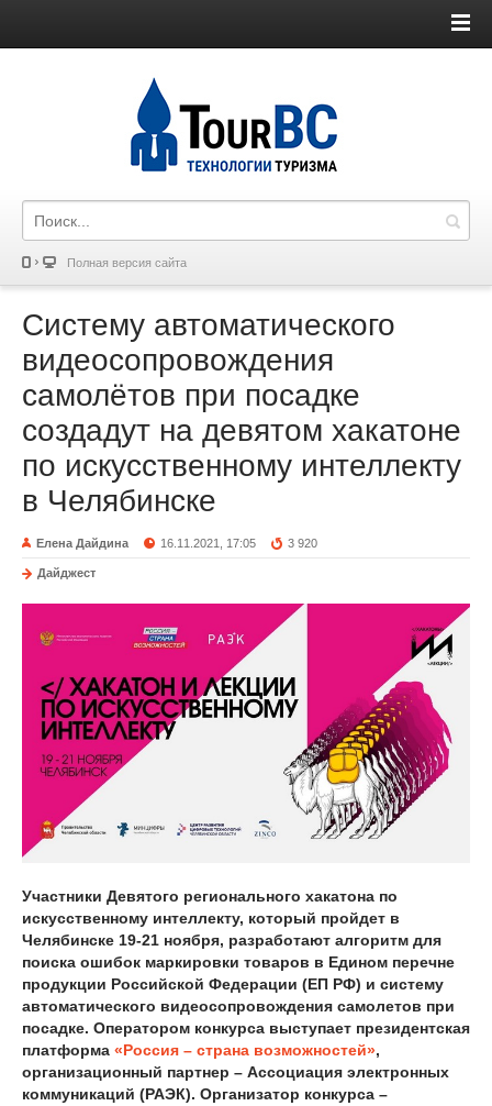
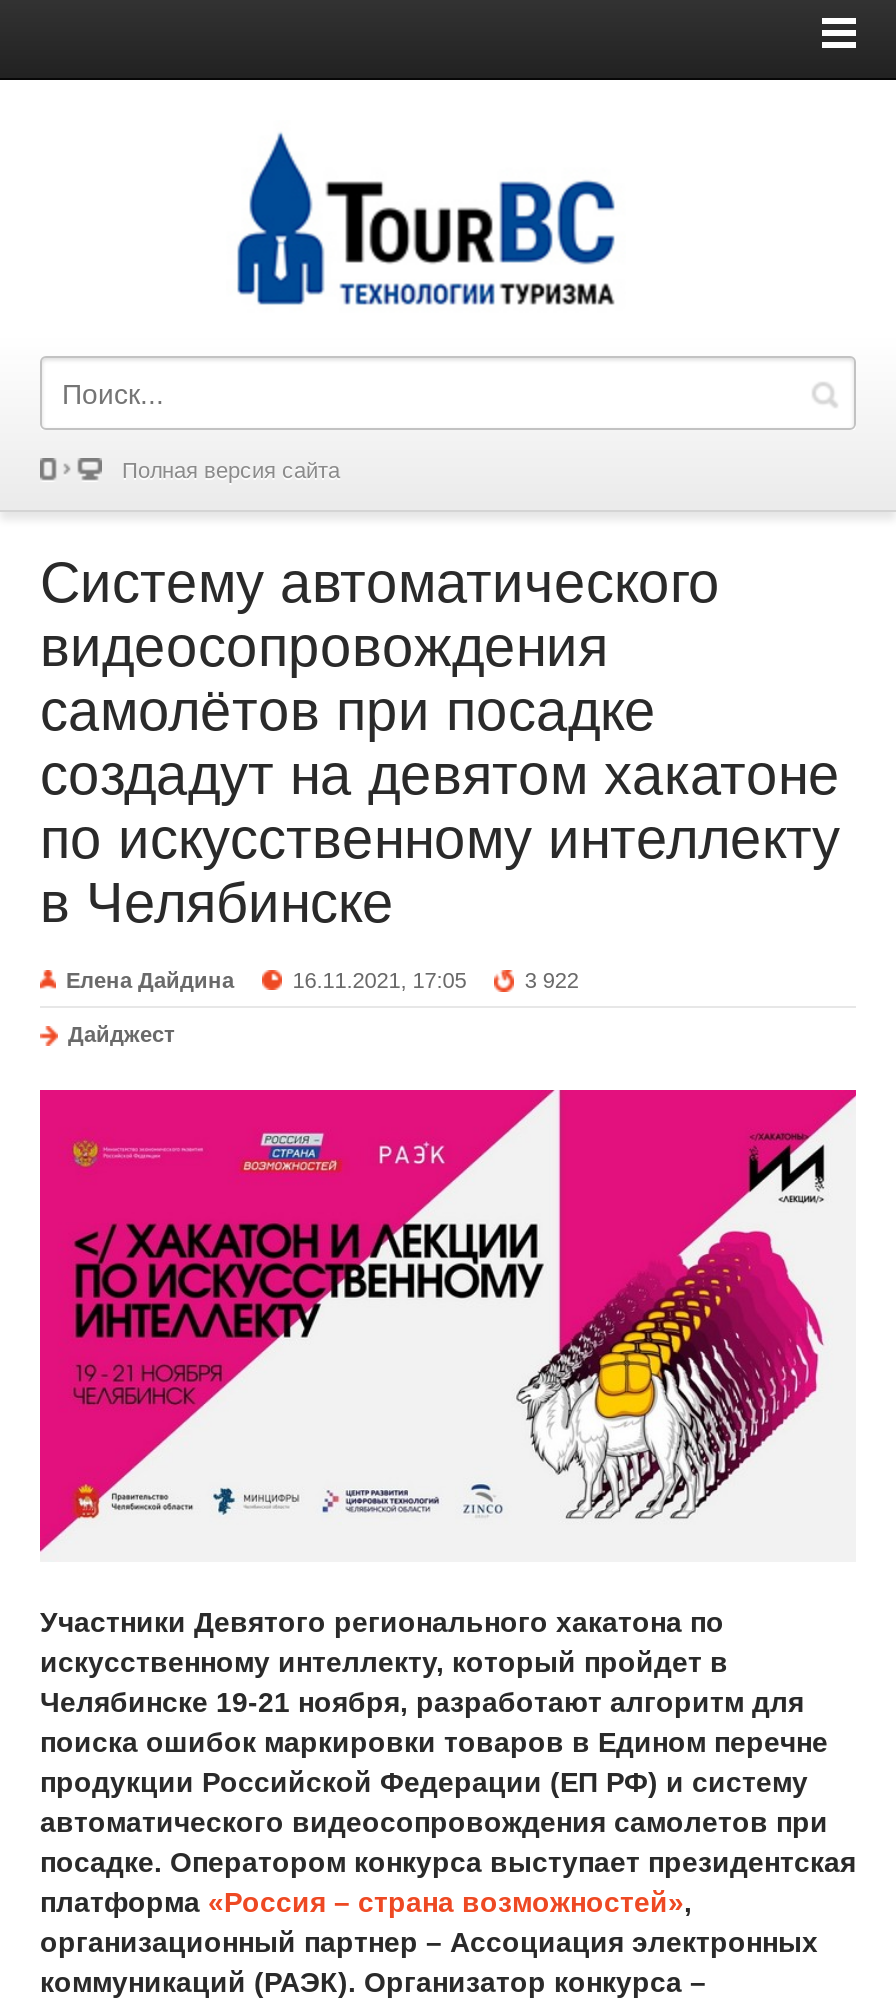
[288,537,318,550] 3 920 -> [525,968,579,992] 3 922

